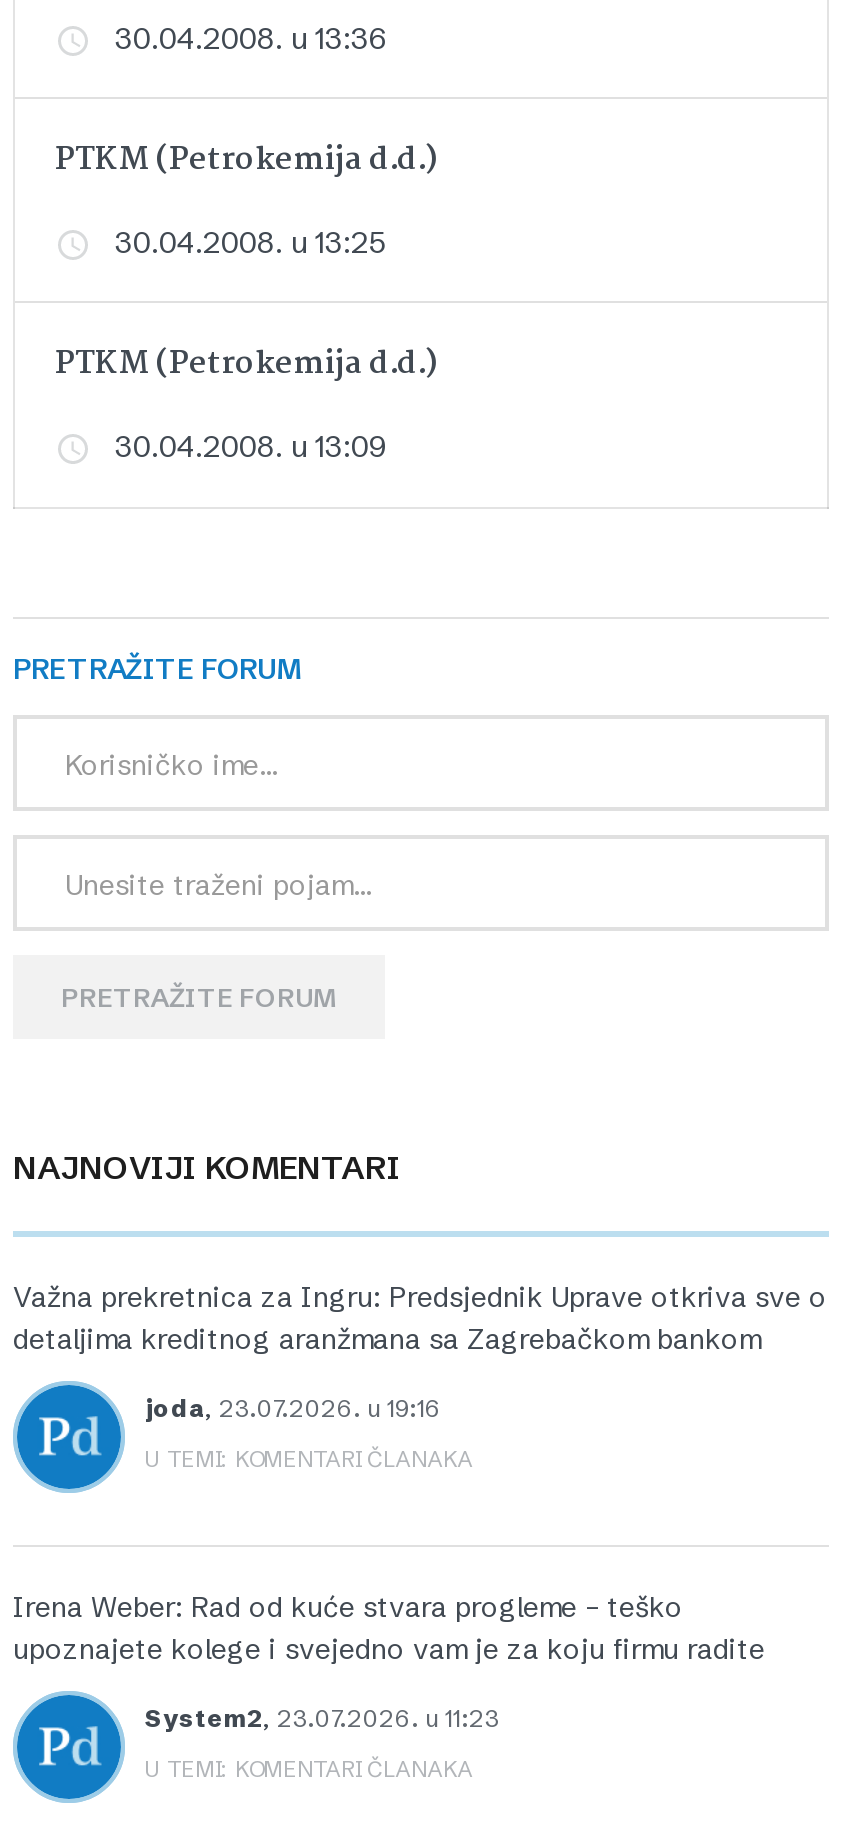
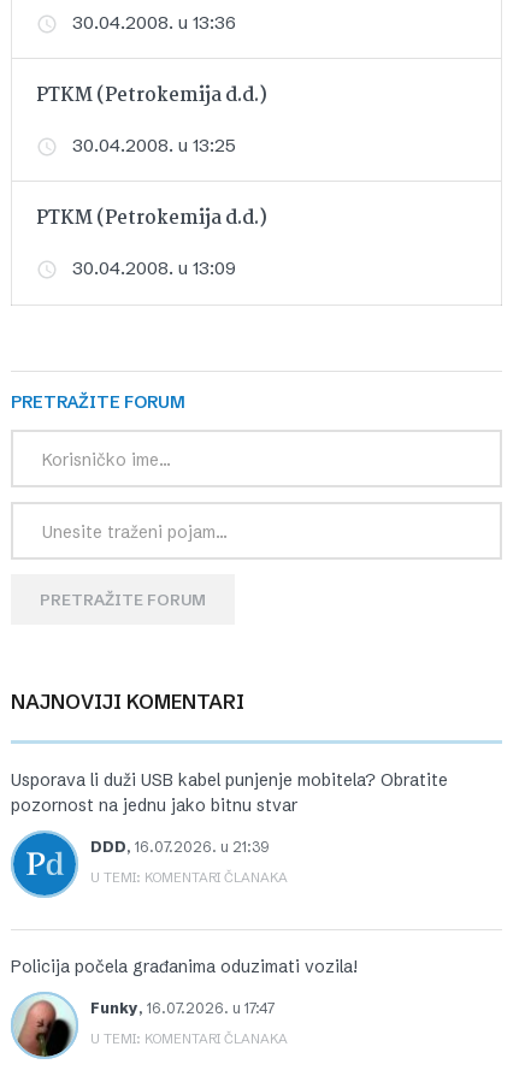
[13,1279,827,1357] Važna prekretnica za Ingru: Predsjednik Uprave otkriva sve o | detaljima kreditnog aranžmana sa Zagrebačkom bankom -> [11,769,448,816] Usporava li duži USB kabel punjenje mobitela? Obratite | pozornost na jednu jako bitnu stvar
[145,1393,441,1423] joda, 23.07.2026. u 19:16 -> [90,838,269,856] DDD, 16.07.2026. u 21:39
[13,1589,765,1667] Irena Weber: Rad od kuće stvara progleme – teško | upoznajete kolege i svejedno vam je za koju firmu radite -> [11,956,358,977] Policija počela građanima oduzimati vozila!
[15,1693,499,1801] [image] | System2, 23.07.2026. u 11:23 -> [13,999,275,1058] [image] | Funky, 16.07.2026. u 17:47

